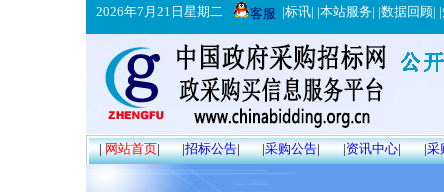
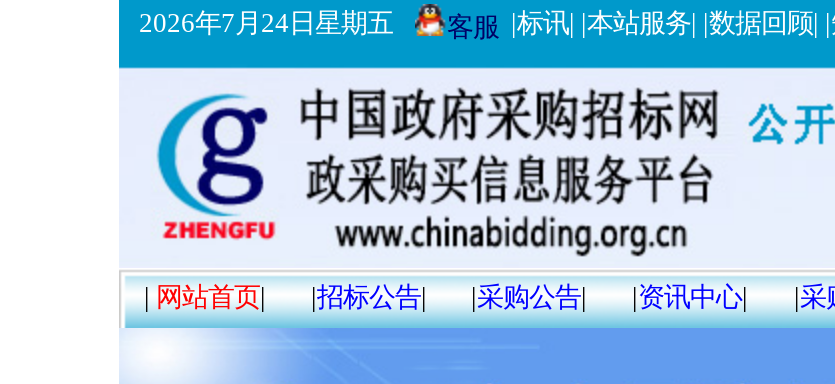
[96,4,223,19] 2026年7月21日星期二 -> [139,8,393,38] 2026年7月24日星期五

